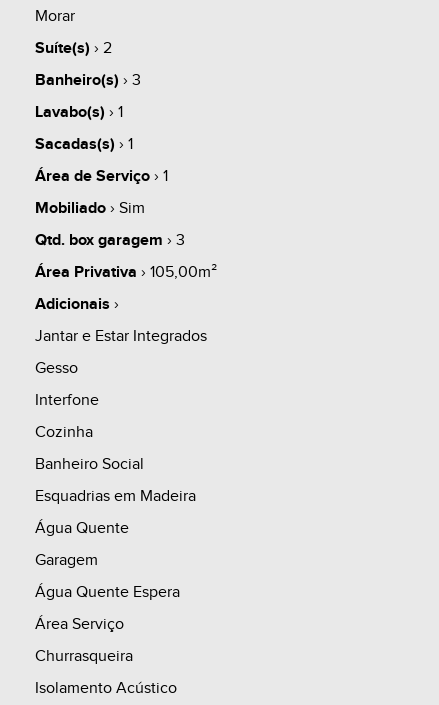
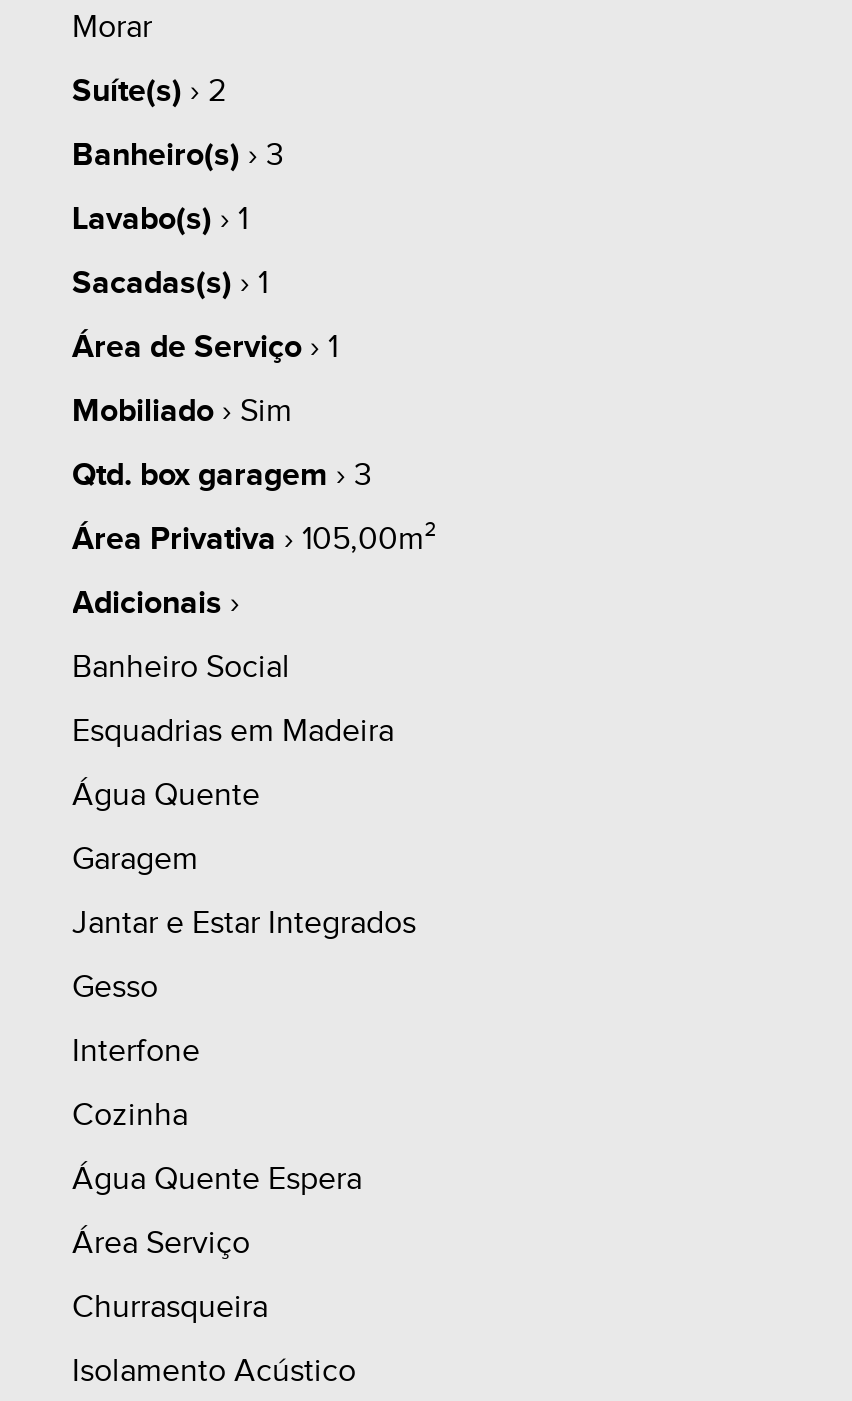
moved [34,327,206,442] -> [72,905,416,1135]: Jantar e Estar Integrados | Gesso | Interfone | Cozinha
moved [34,455,195,570] -> [72,649,394,879]: Banheiro Social | Esquadrias em Madeira | Água Quente | Garagem

